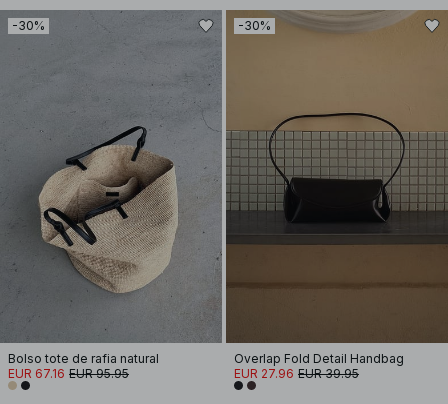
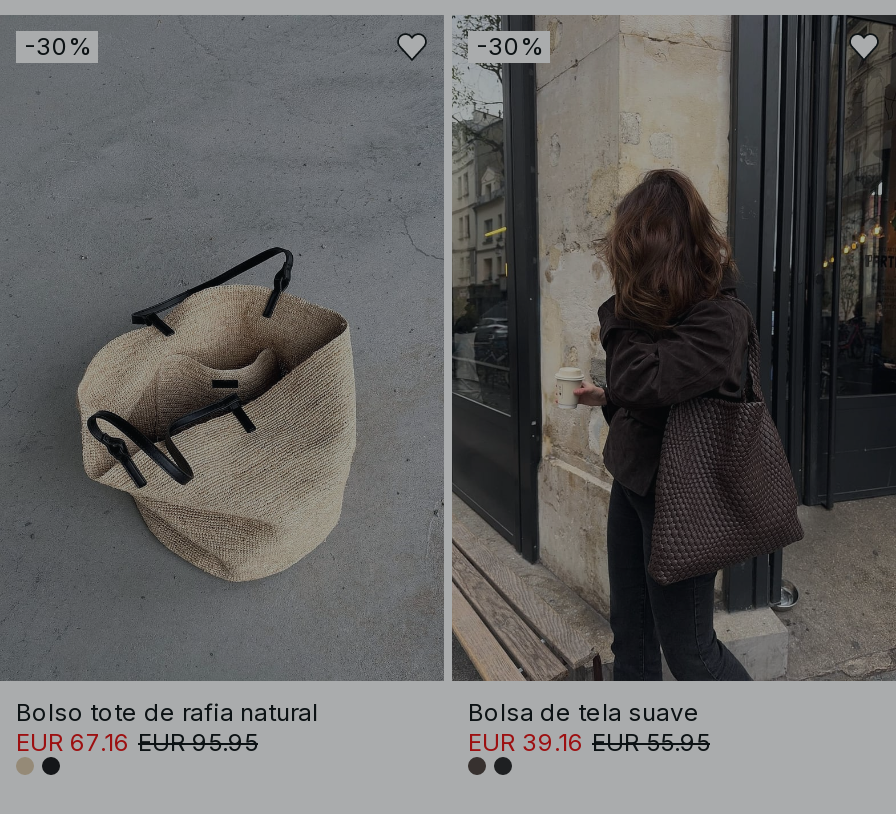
[225,9,445,381] [image] | Overlap Fold Detail Handbag | EUR 27.96 EUR 39.95 -> [450,13,890,757] [image] | Bolsa de tela suave | EUR 39.16 EUR 55.95

